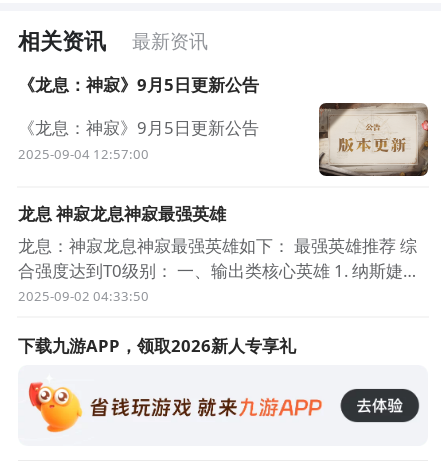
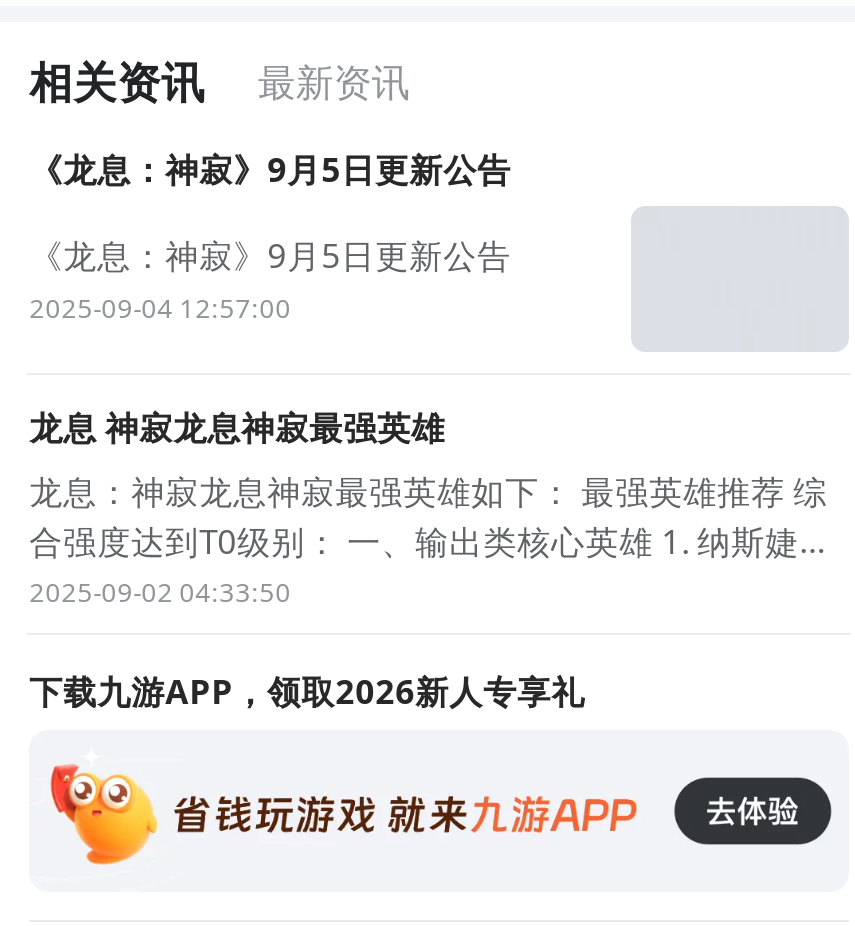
[318,102,429,177] [image] -> none

